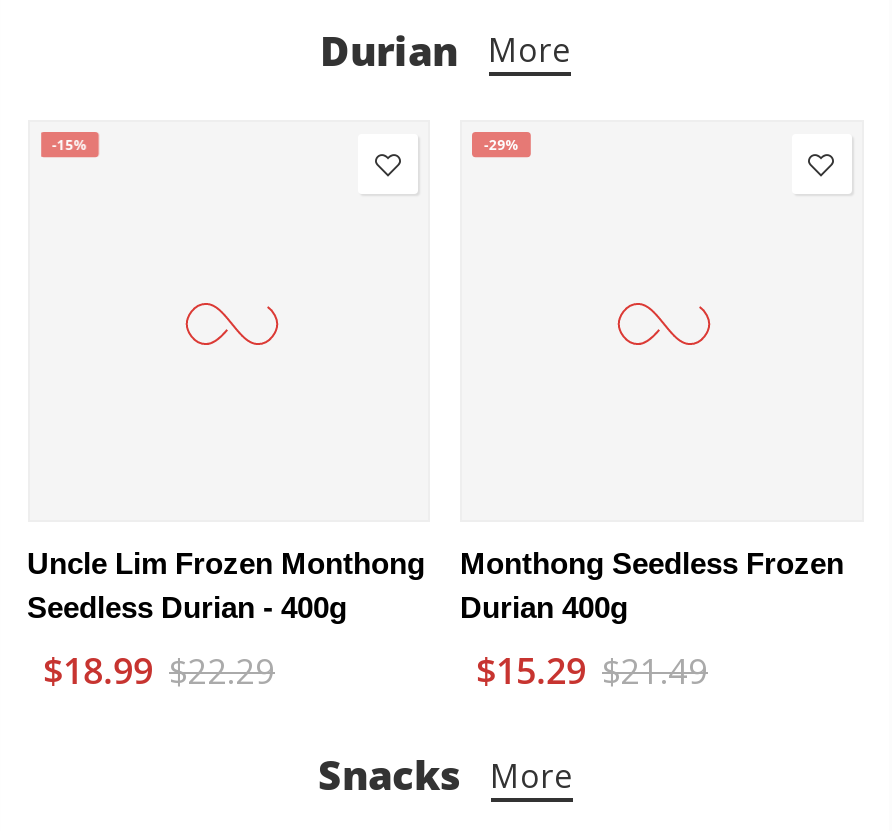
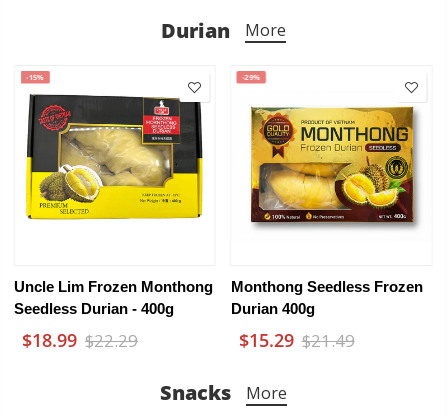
none -> [25,94,204,220] [image]
none -> [250,106,419,229] [image]

